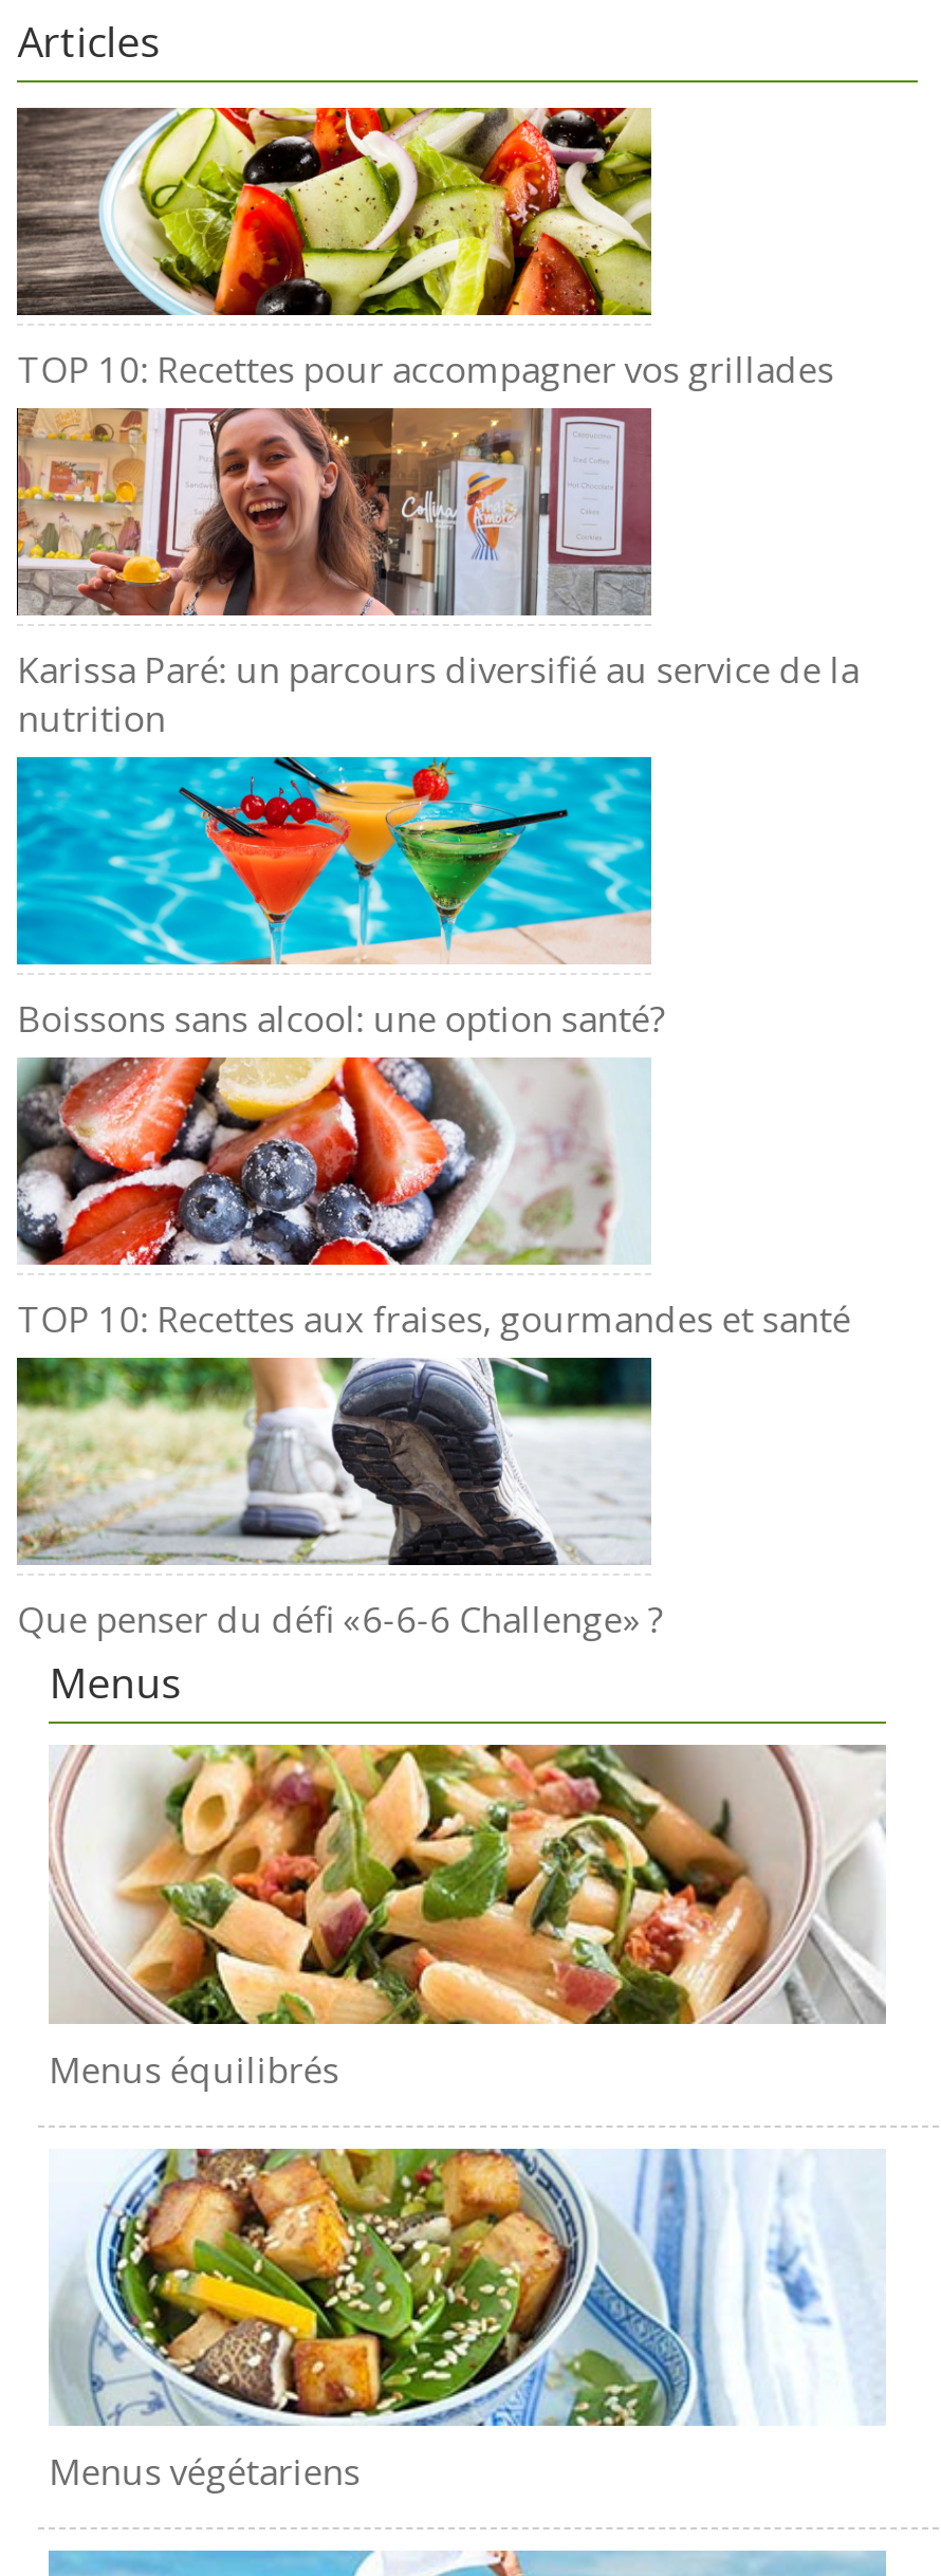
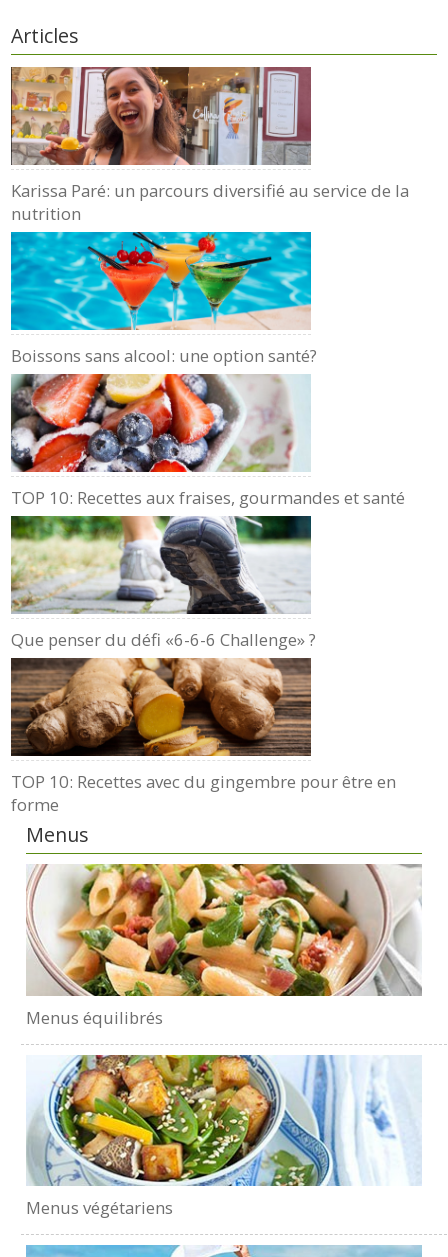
[17,106,834,394] [image] | TOP 10: Recettes pour accompagner vos grillades -> none
moved [13,402,859,1644] -> [9,64,409,651]: [image] | Karissa Paré: un parcours diversifié au service de la | nutrition | Boissons sans alcool: une option santé? | TOP 10: Recettes aux fraises, gourmandes et santé | Que penser du défi «6-6-6 Challenge» ?
none -> [10,657,396,816] [image] | TOP 10: Recettes avec du gingembre pour être en | forme

